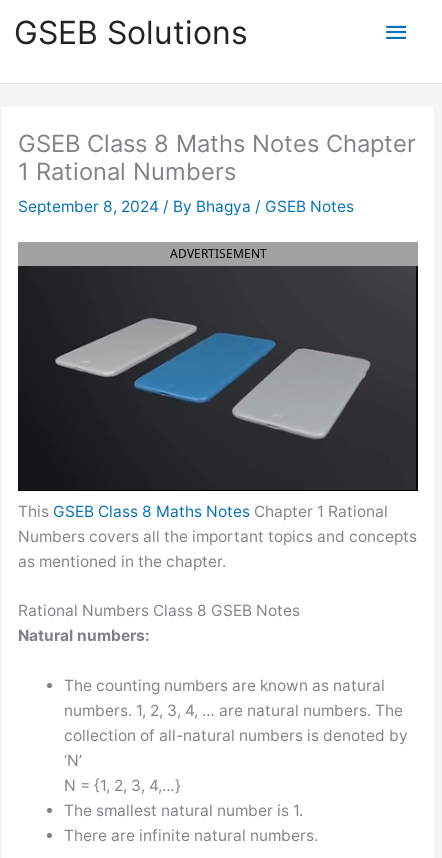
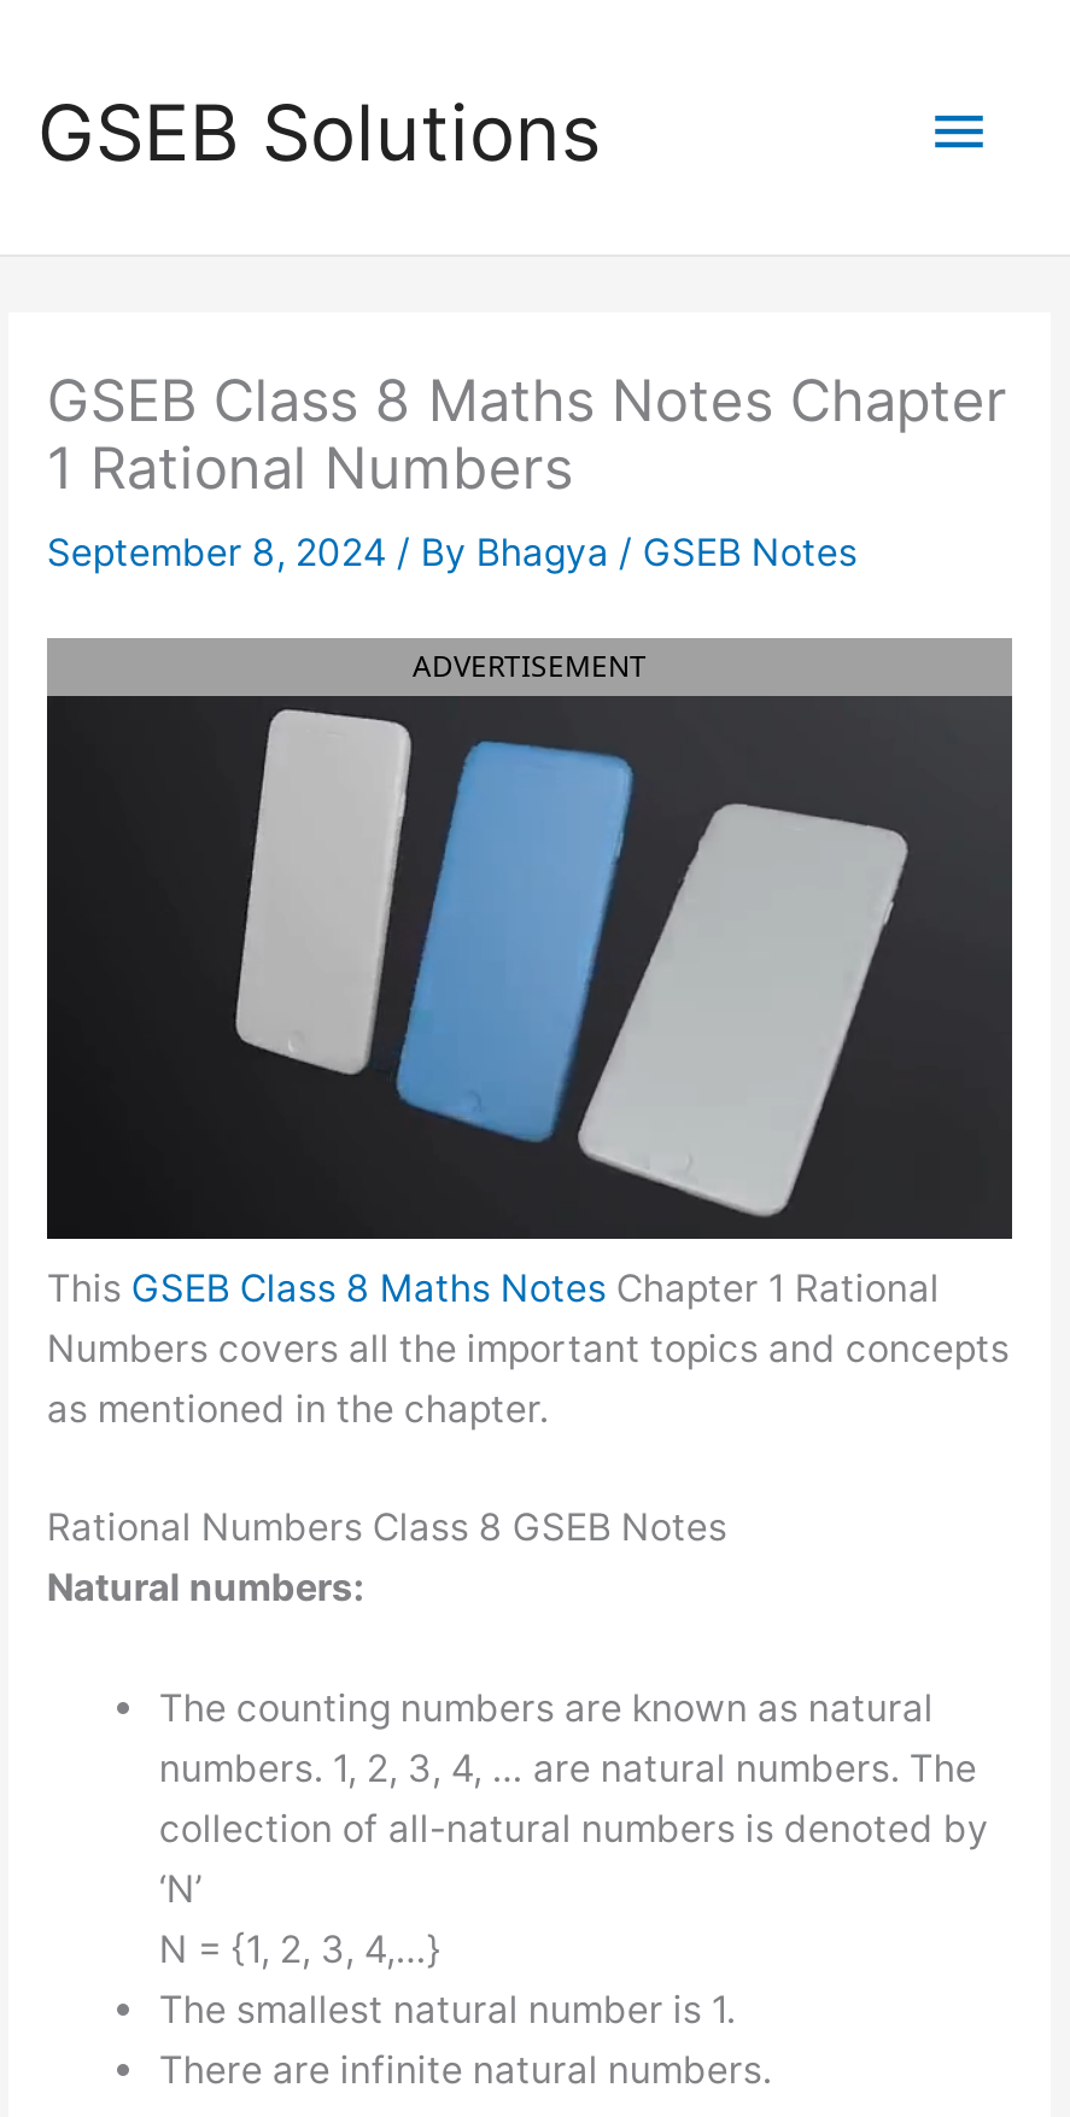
[55,272,374,481] [image] -> [139,708,908,1217] [image]

